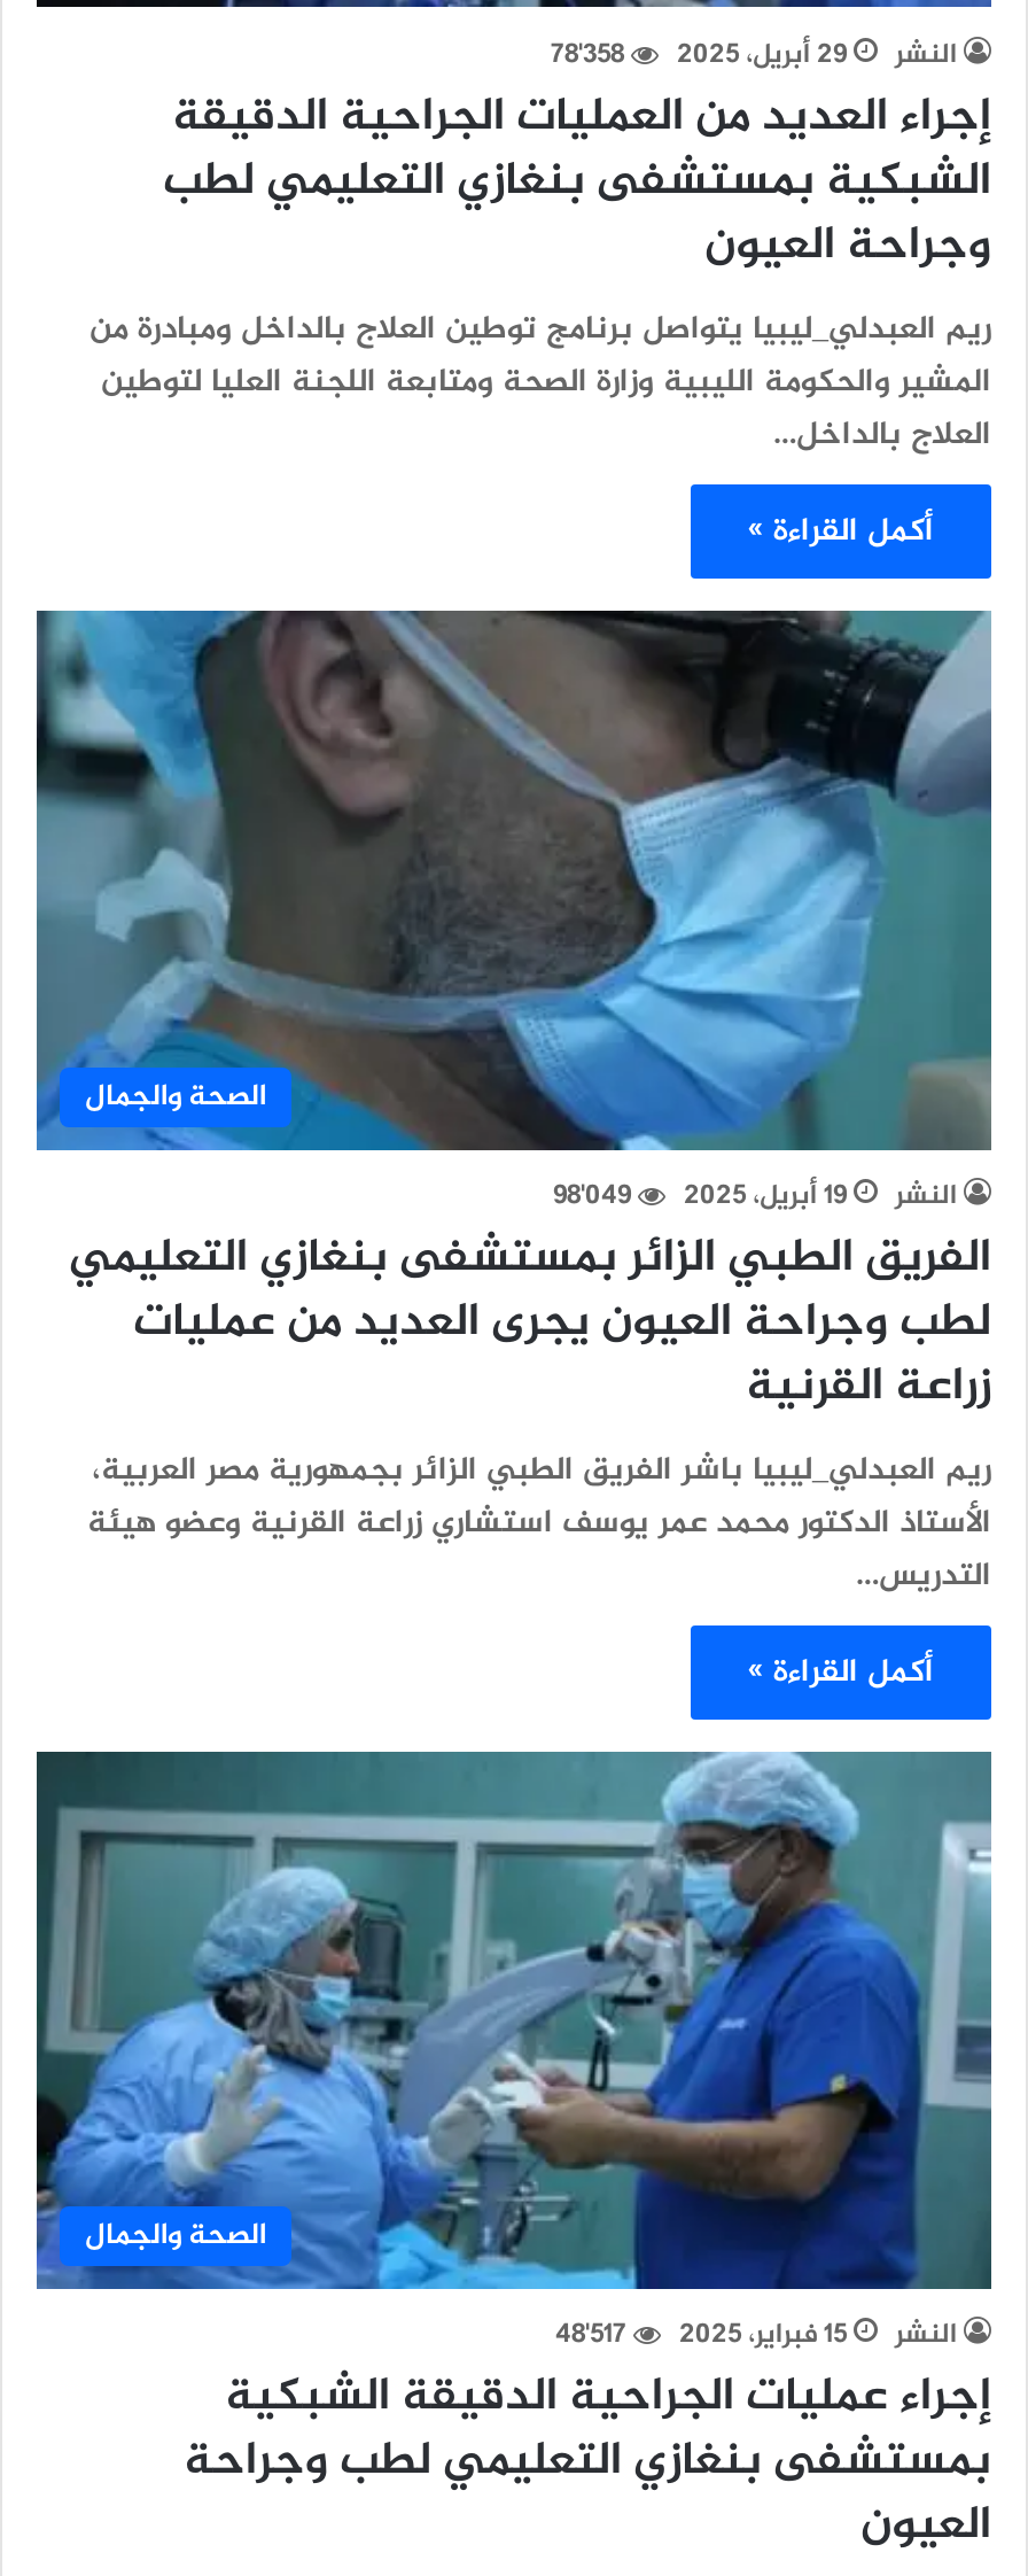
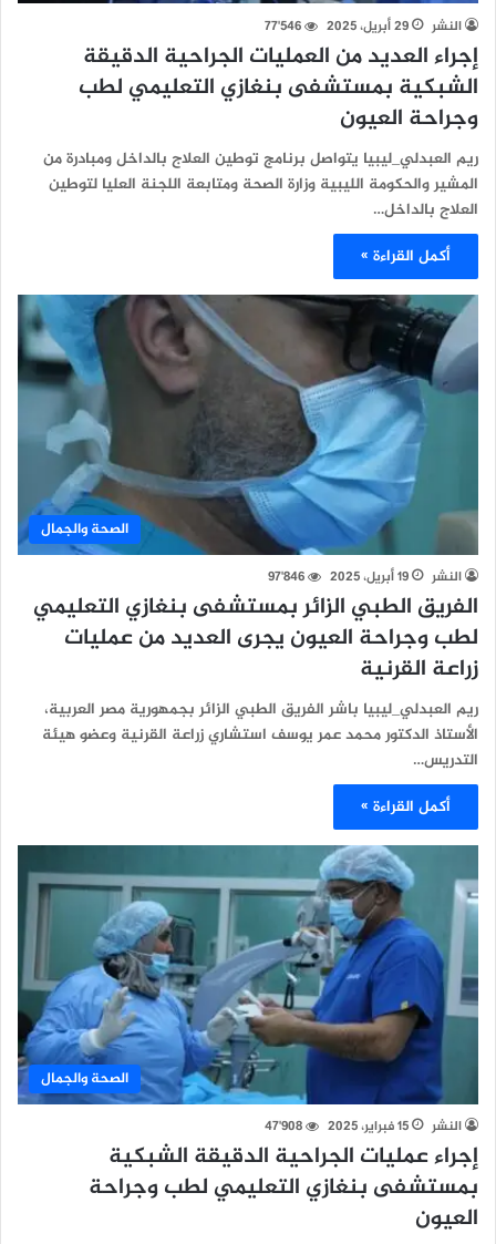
[551,32,624,78] 78٬358 -> [265,16,301,38] 77٬546
[553,1173,631,1219] 98٬049 -> [268,566,304,588] 97٬846
[555,2313,626,2359] 48٬517 -> [265,1116,302,1138] 47٬908

